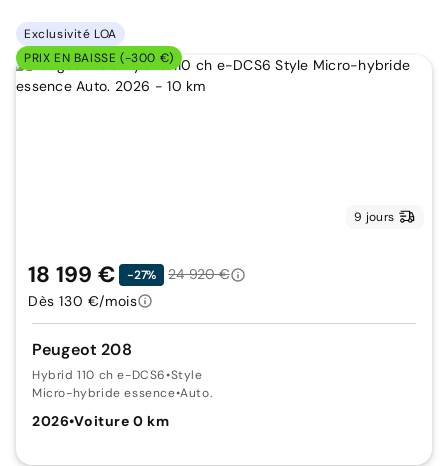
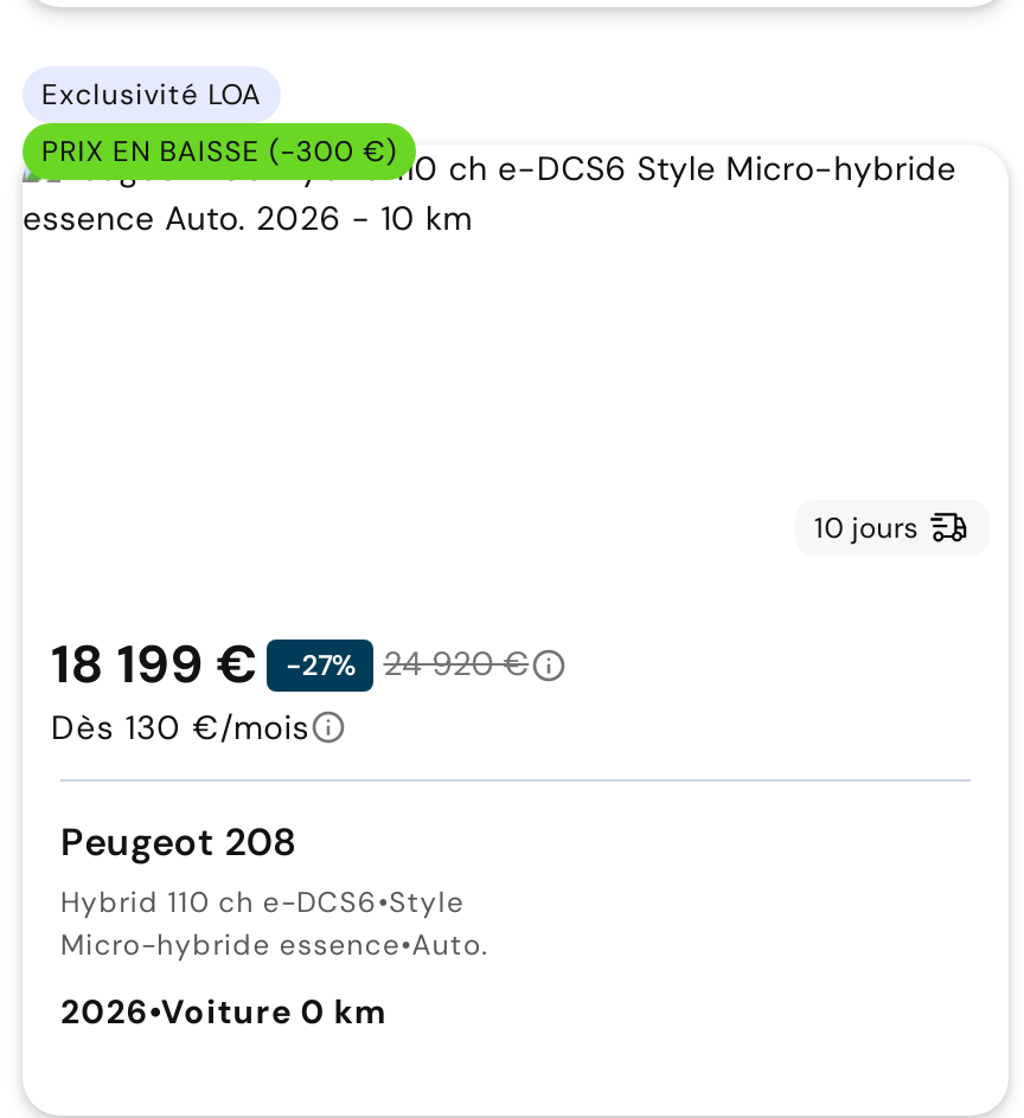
[354,209,394,225] 9 jours -> [814,509,919,547] 10 jours

